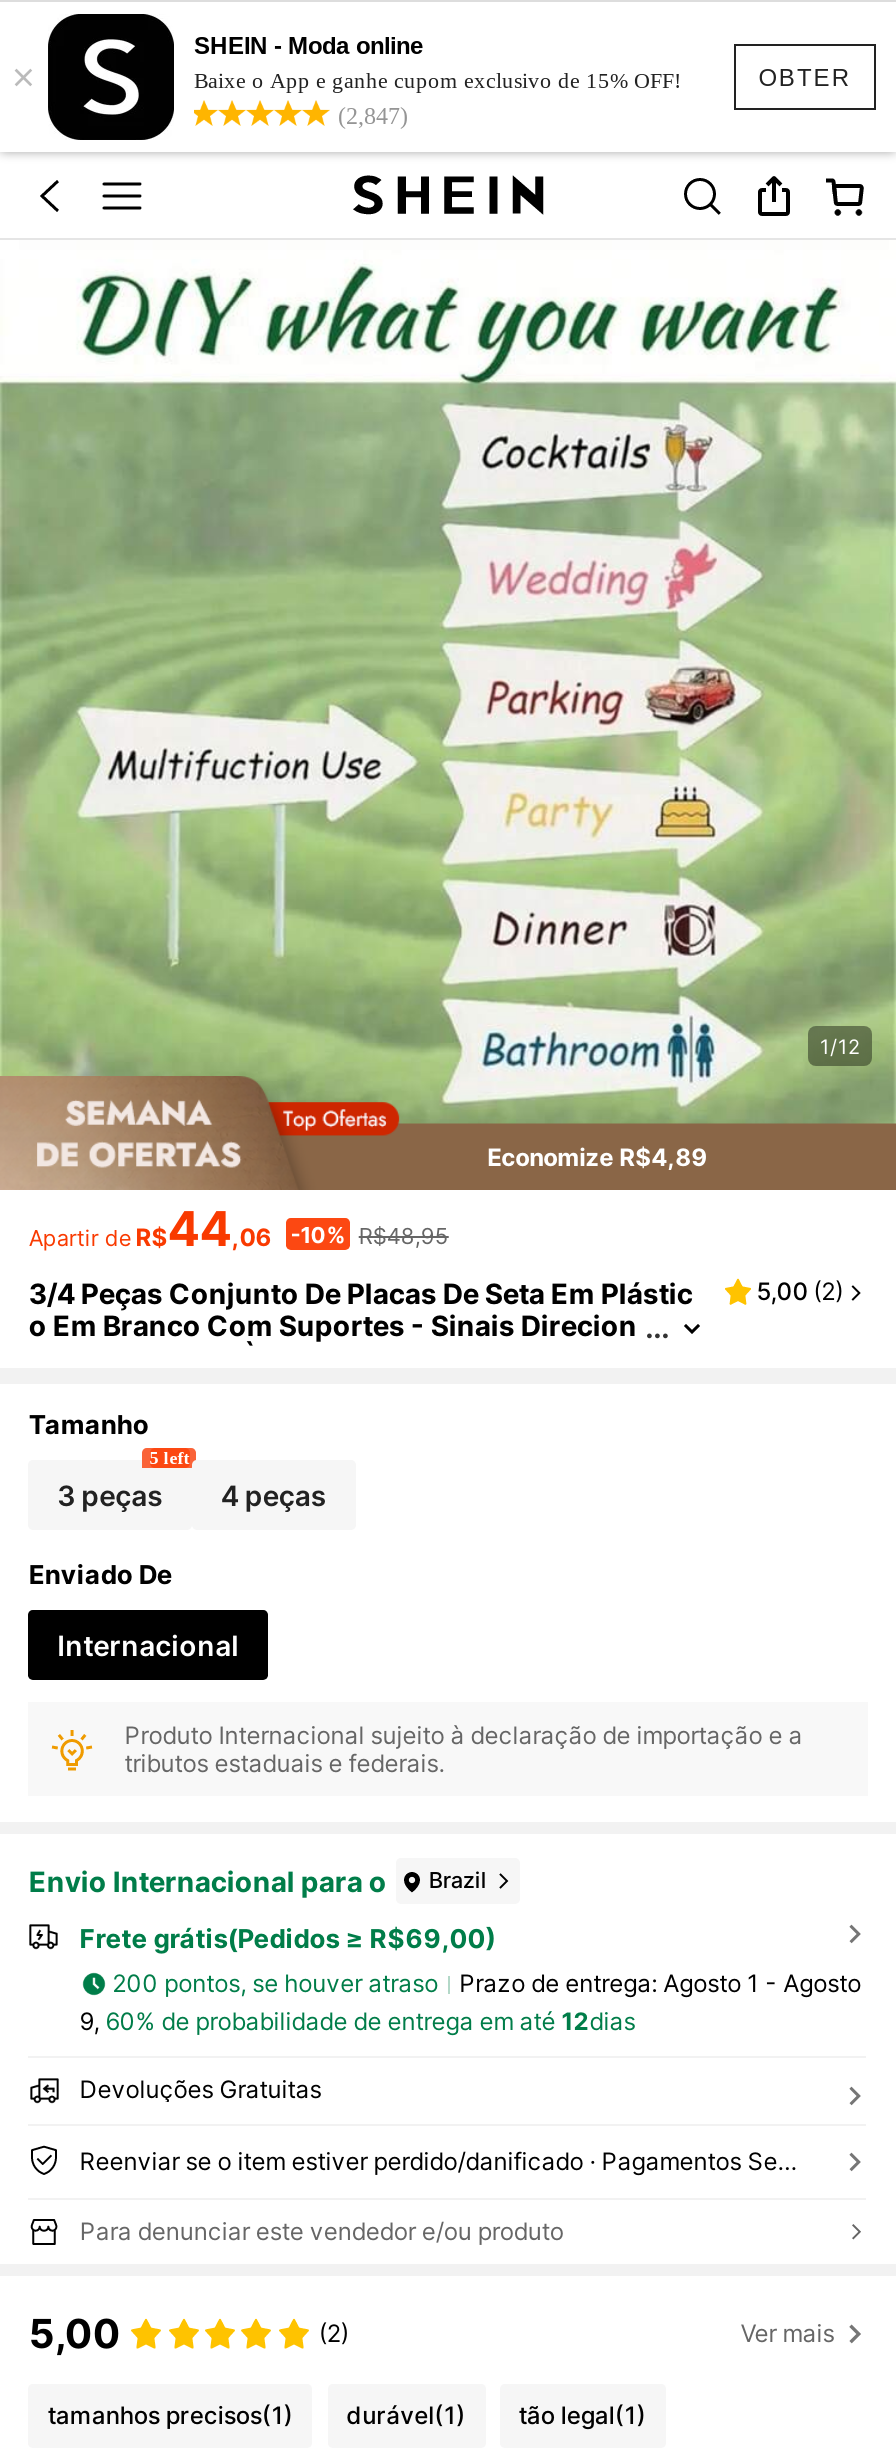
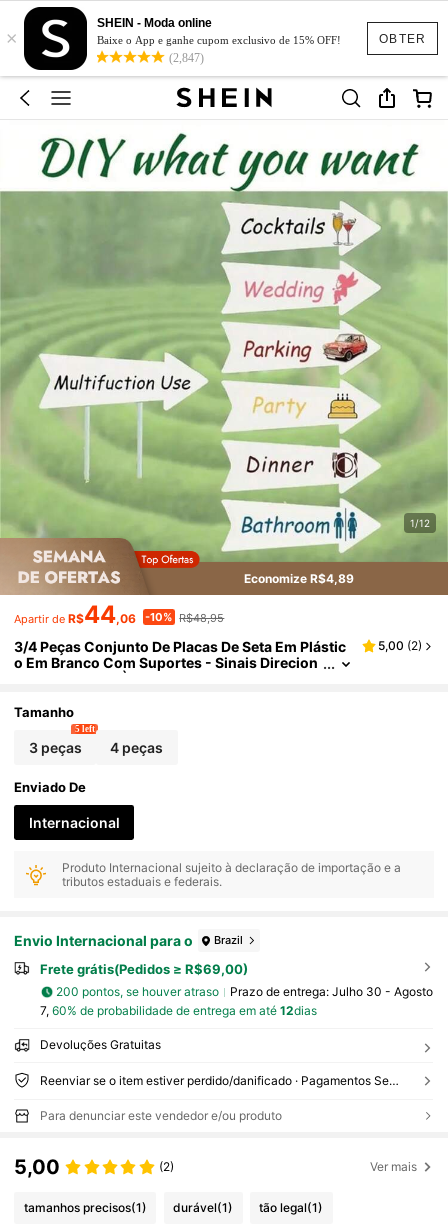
[459,1968,861,1998] Prazo de entrega: Agosto 1 - Agosto -> [230,984,433,999] Prazo de entrega: Julho 30 - Agosto
[79,2005,635,2035] 9, 60% de probabilidade de entrega em até 12dias -> [40,1003,317,1018] 7, 60% de probabilidade de entrega em até 12dias

